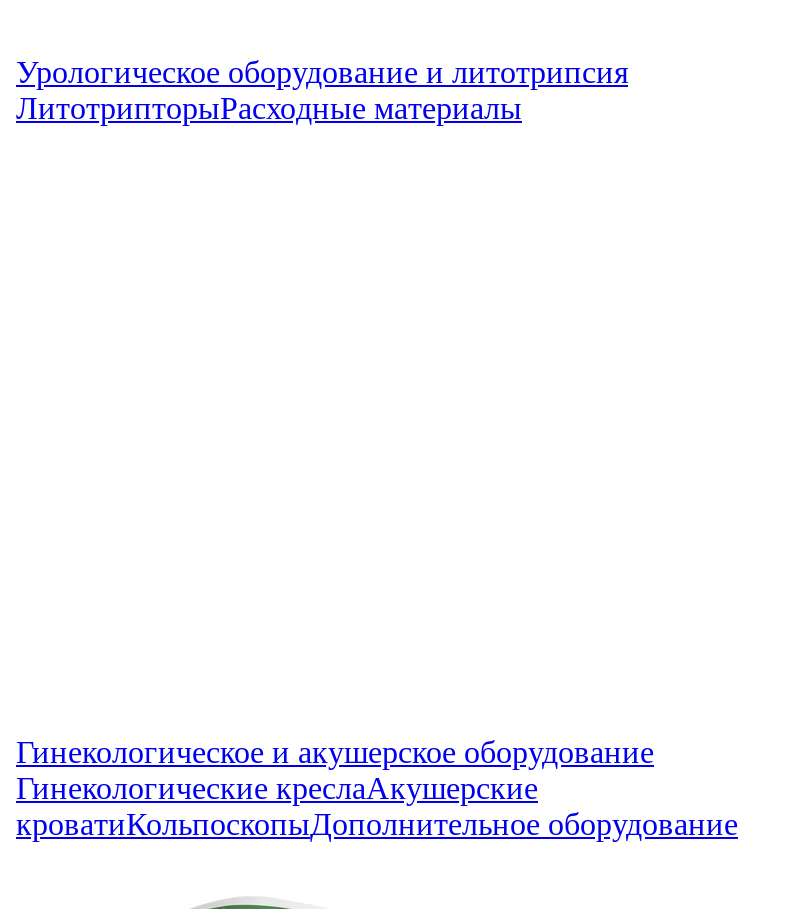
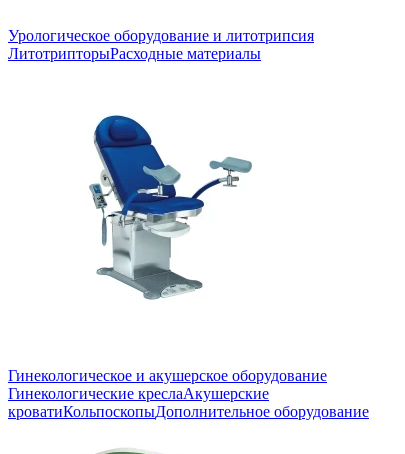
none -> [89,114,253,300] [image]

